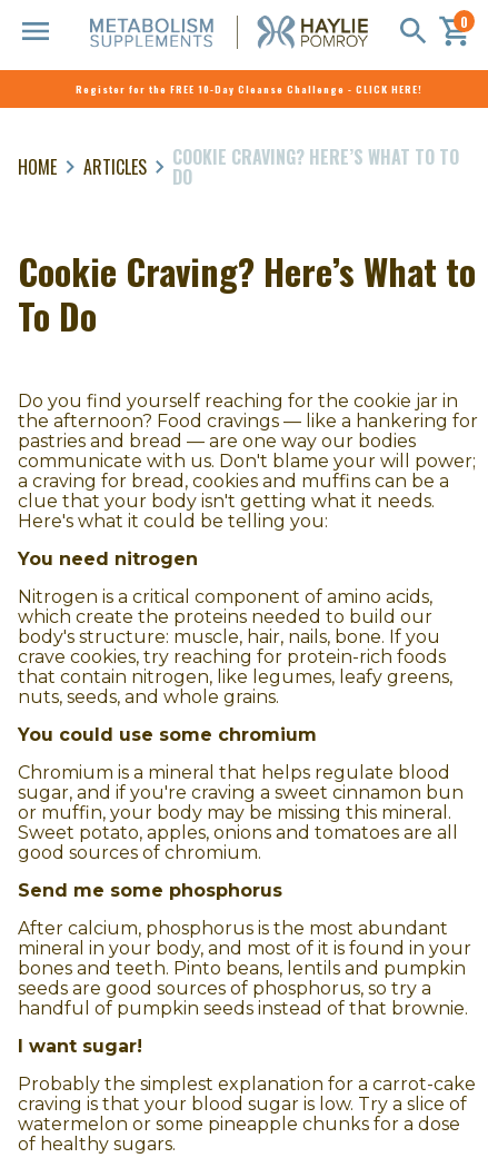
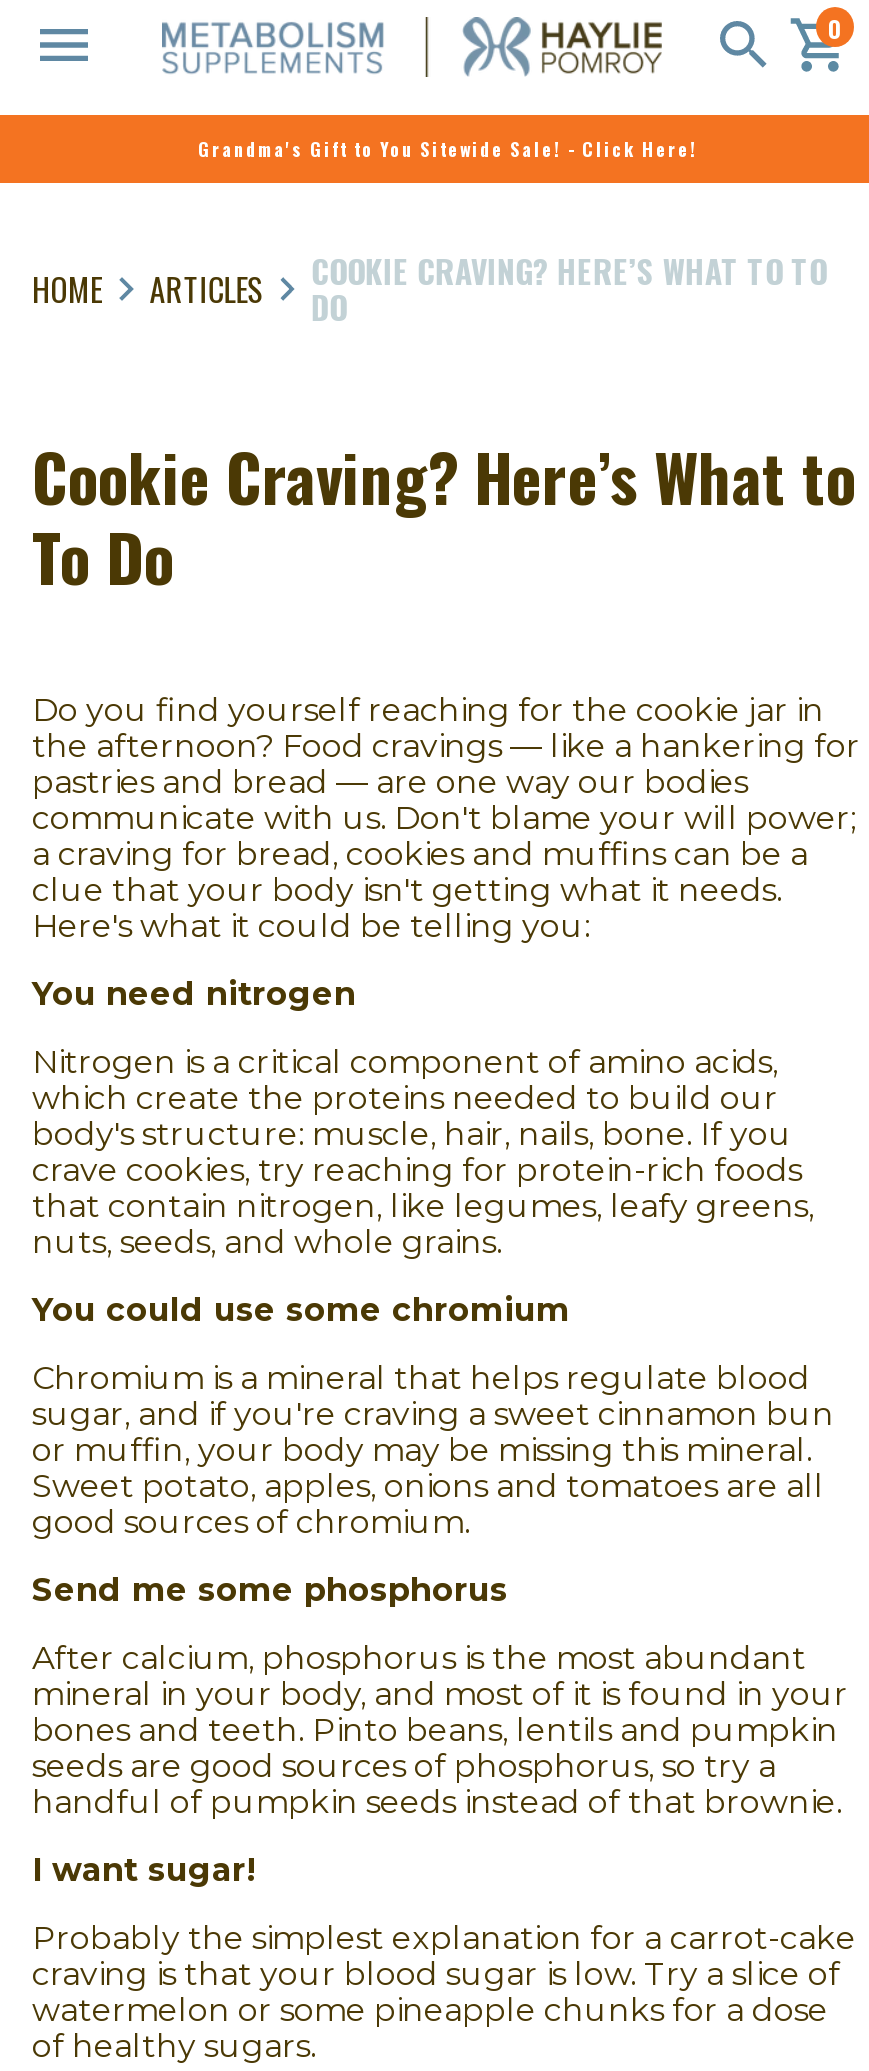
[76,81,422,97] Register for the FREE 10-Day Cleanse Challenge - CLICK HERE! -> [198,135,698,163] Grandma's Gift to You Sitewide Sale! - Click Here!

